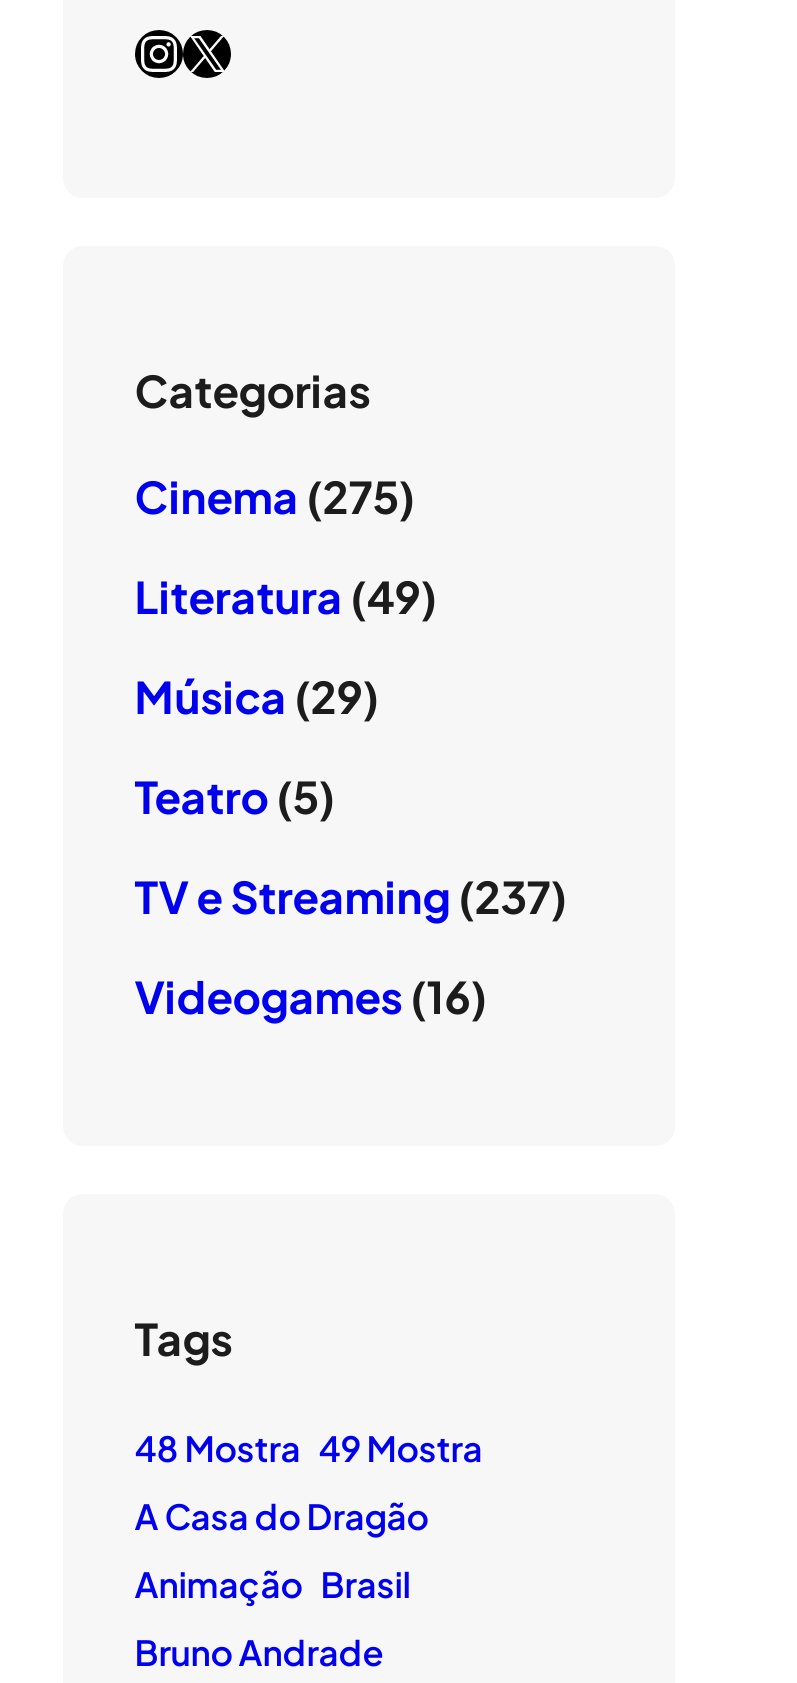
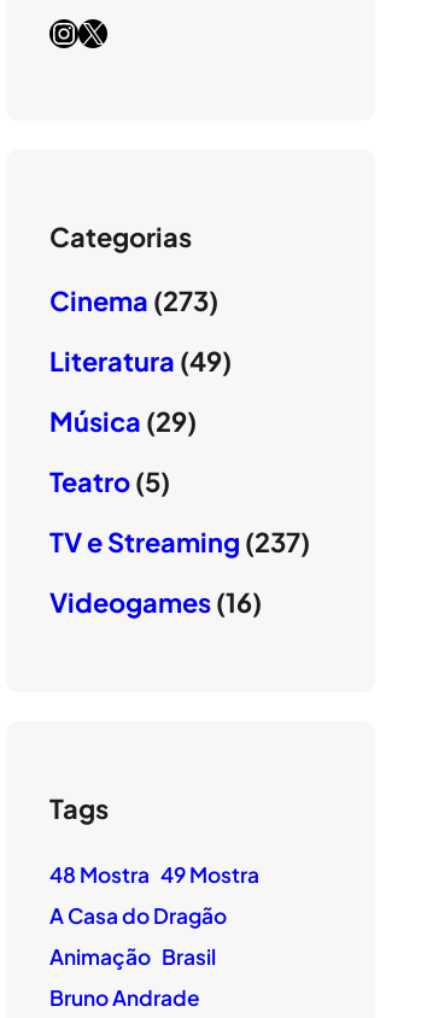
[134,468,414,524] Cinema (275) -> [49,283,218,317] Cinema (273)

